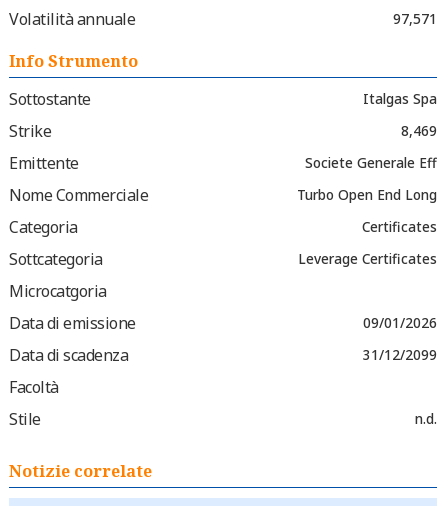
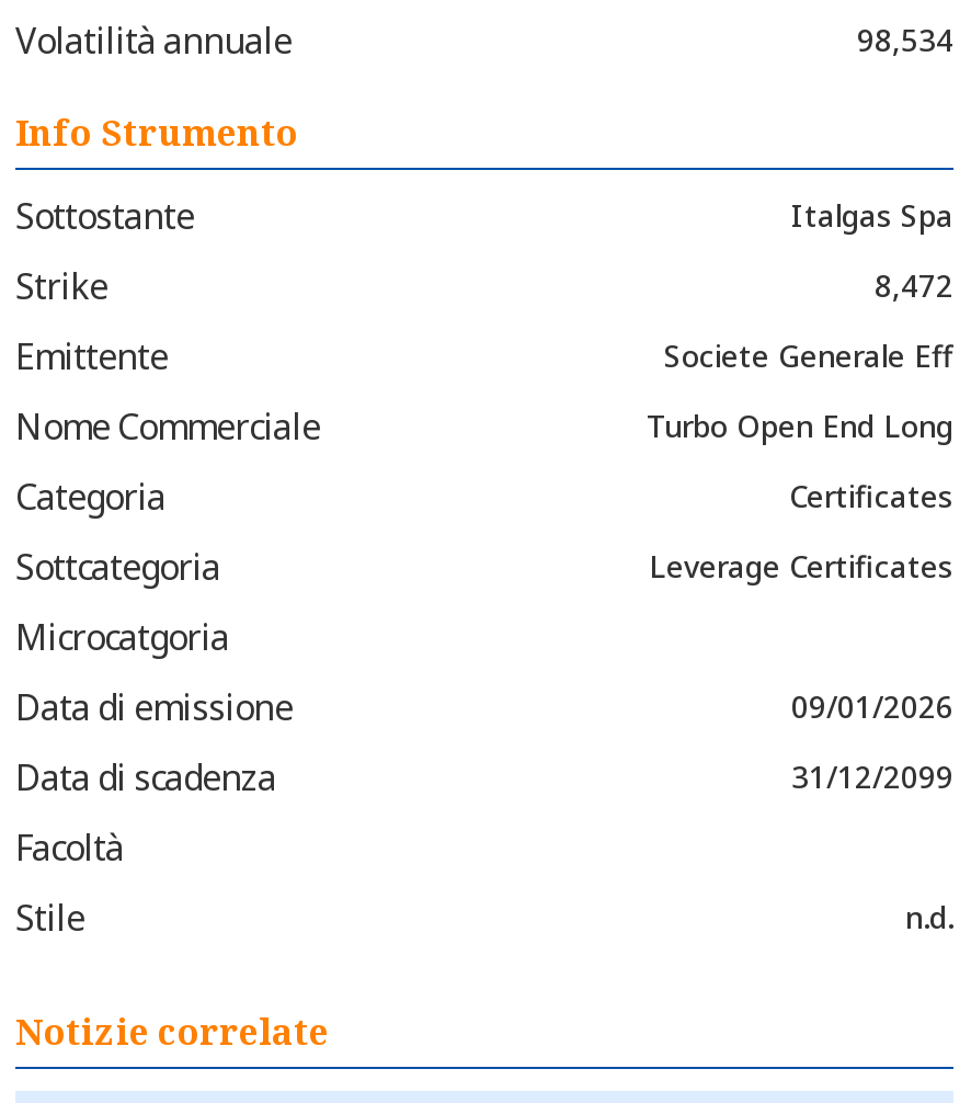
[393,9,437,28] 97,571 -> [857,19,953,60] 98,534
[401,121,437,140] 8,469 -> [875,264,953,306] 8,472

